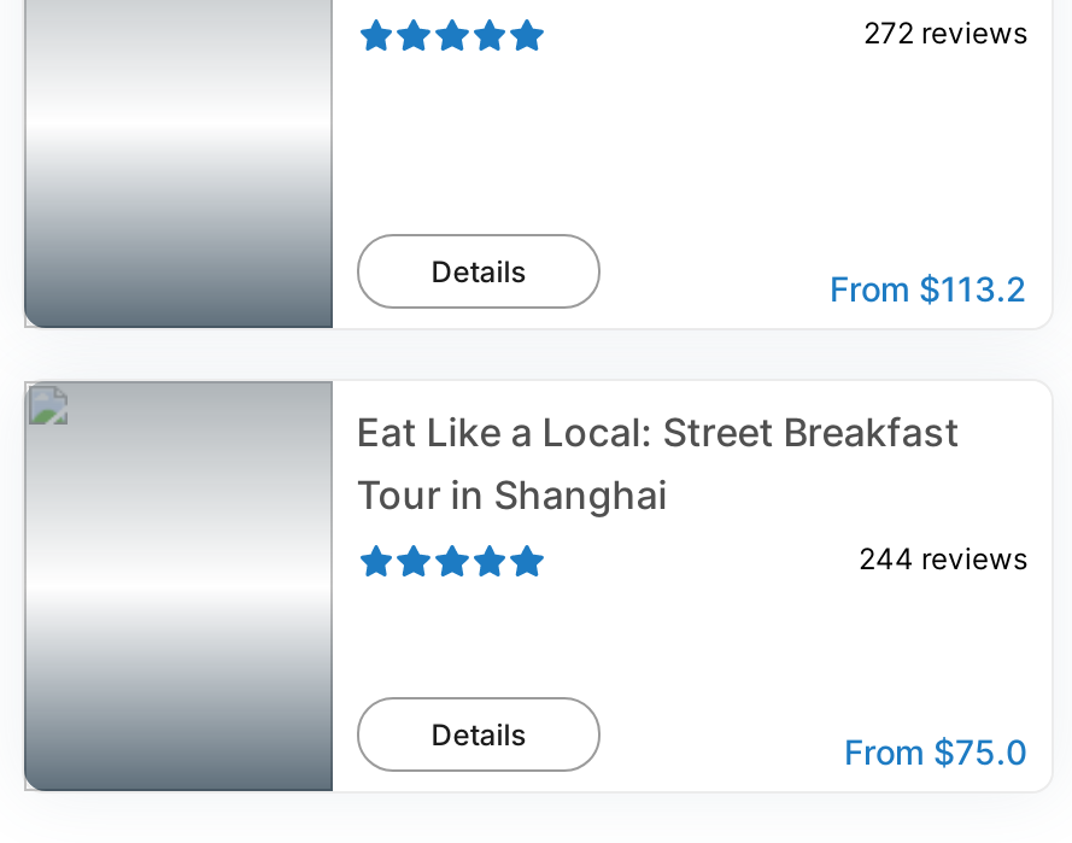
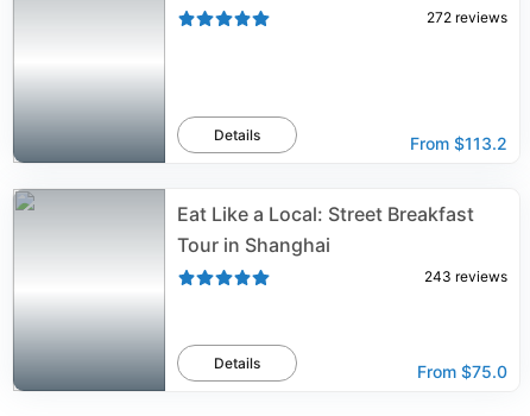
[859,541,1027,577] 244 reviews -> [424,268,507,285] 243 reviews

